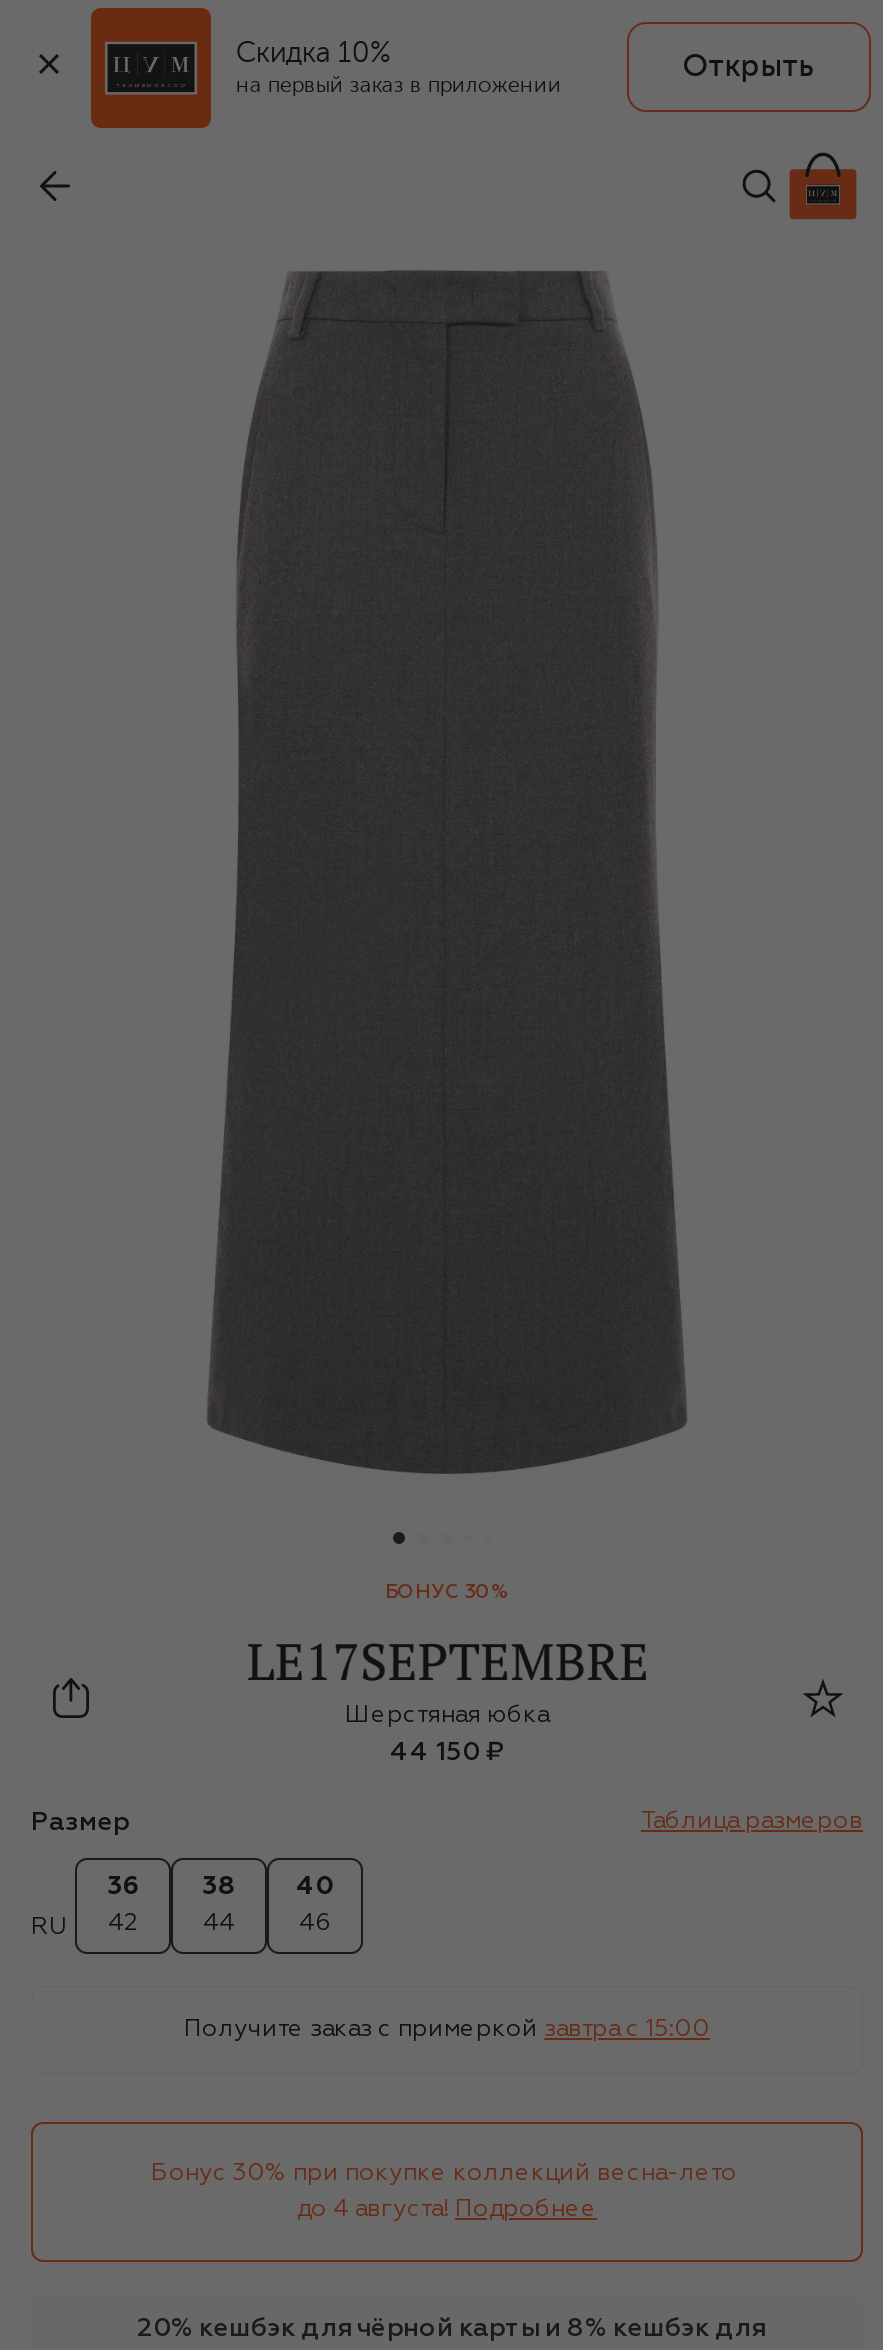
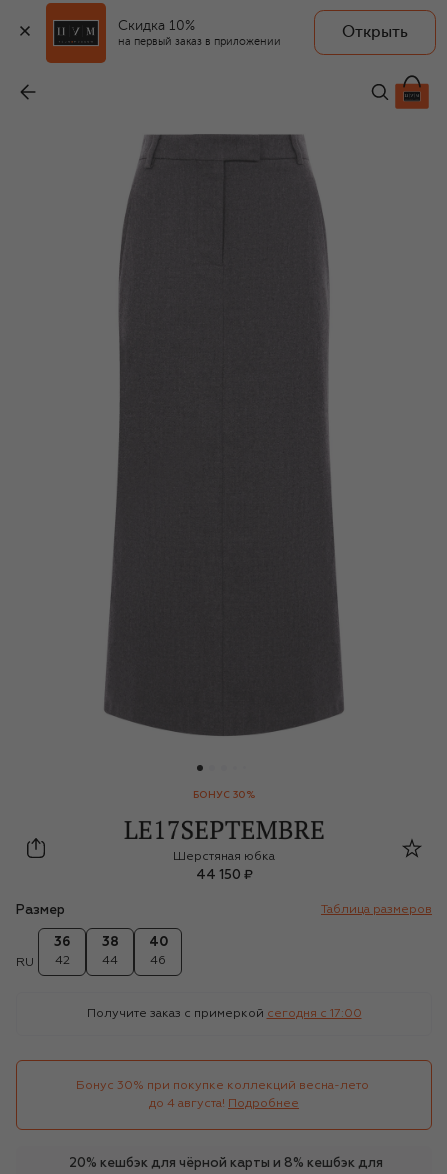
[184,2017,710,2041] Получите заказ с примеркой завтра c 15:00 -> [86,1008,361,1020] Получите заказ с примеркой сегодня c 17:00

